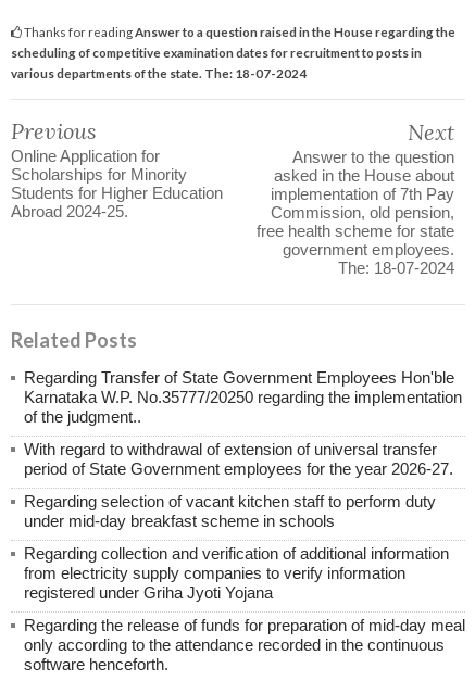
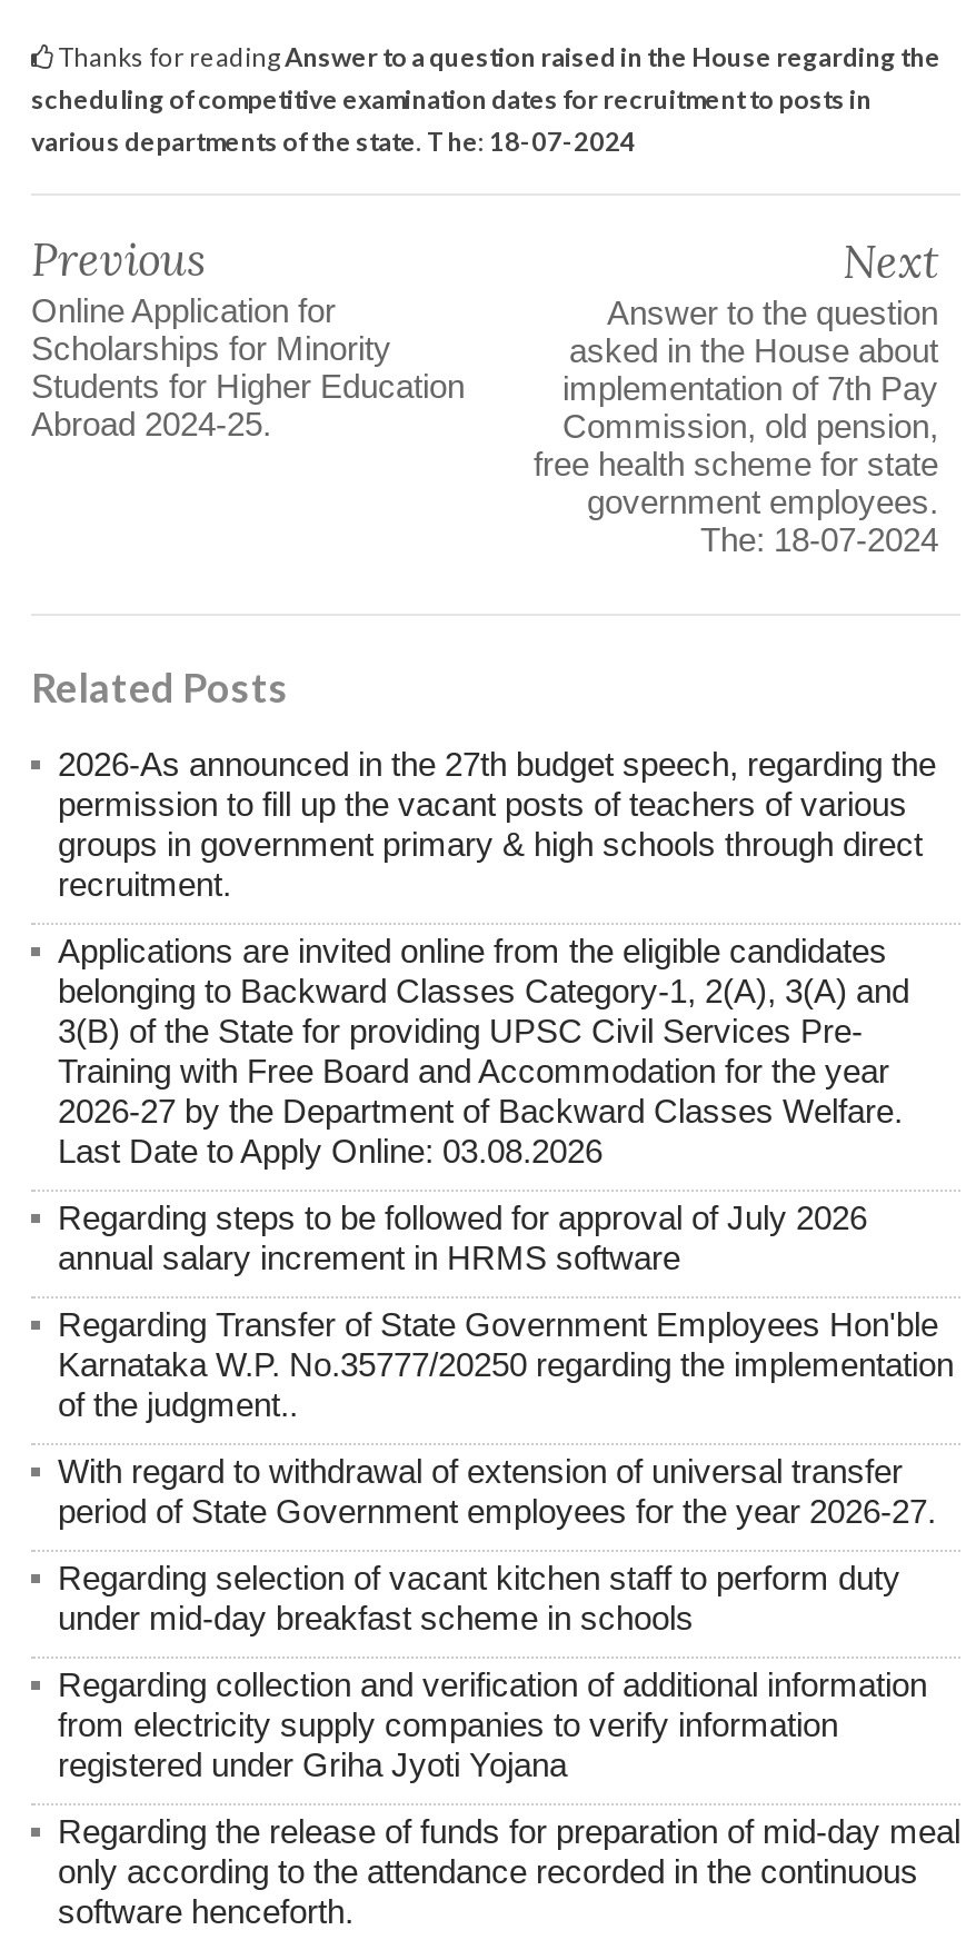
none -> [58,744,936,1276] 2026-As announced in the 27th budget speech, regarding the | permission to fill up the vacant posts of teachers of various | groups in government primary & high schools through direct | recruitment. | Applications are invited online from the eligible candidates | belonging to Backward Classes Category-1, 2(A), 3(A) and | 3(B) of the State for providing UPSC Civil Services Pre- | Training with Free Board and Accommodation for the year | 2026-27 by the Department of Backward Classes Welfare. | Last Date to Apply Online: 03.08.2026 | Regarding steps to be followed for approval of July 2026 | annual salary increment in HRMS software

